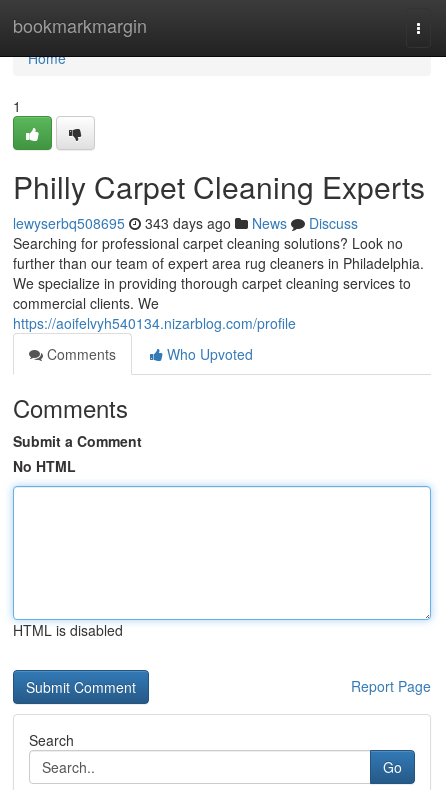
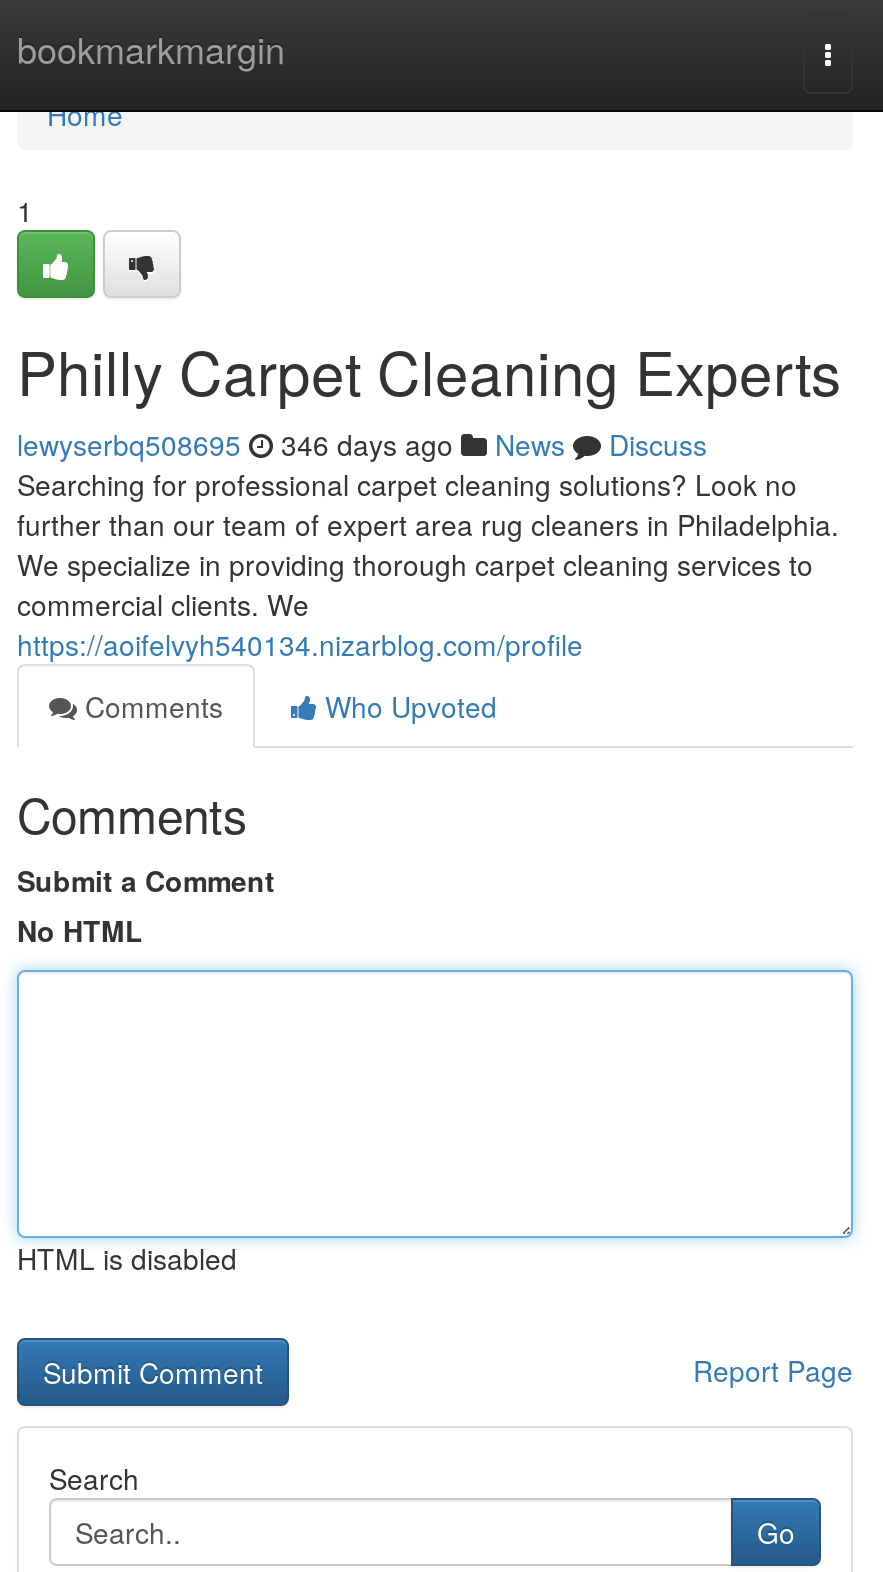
[13,213,358,233] lewyserbq508695 343 days ago News Discuss -> [17,424,707,464] lewyserbq508695 346 days ago News Discuss

